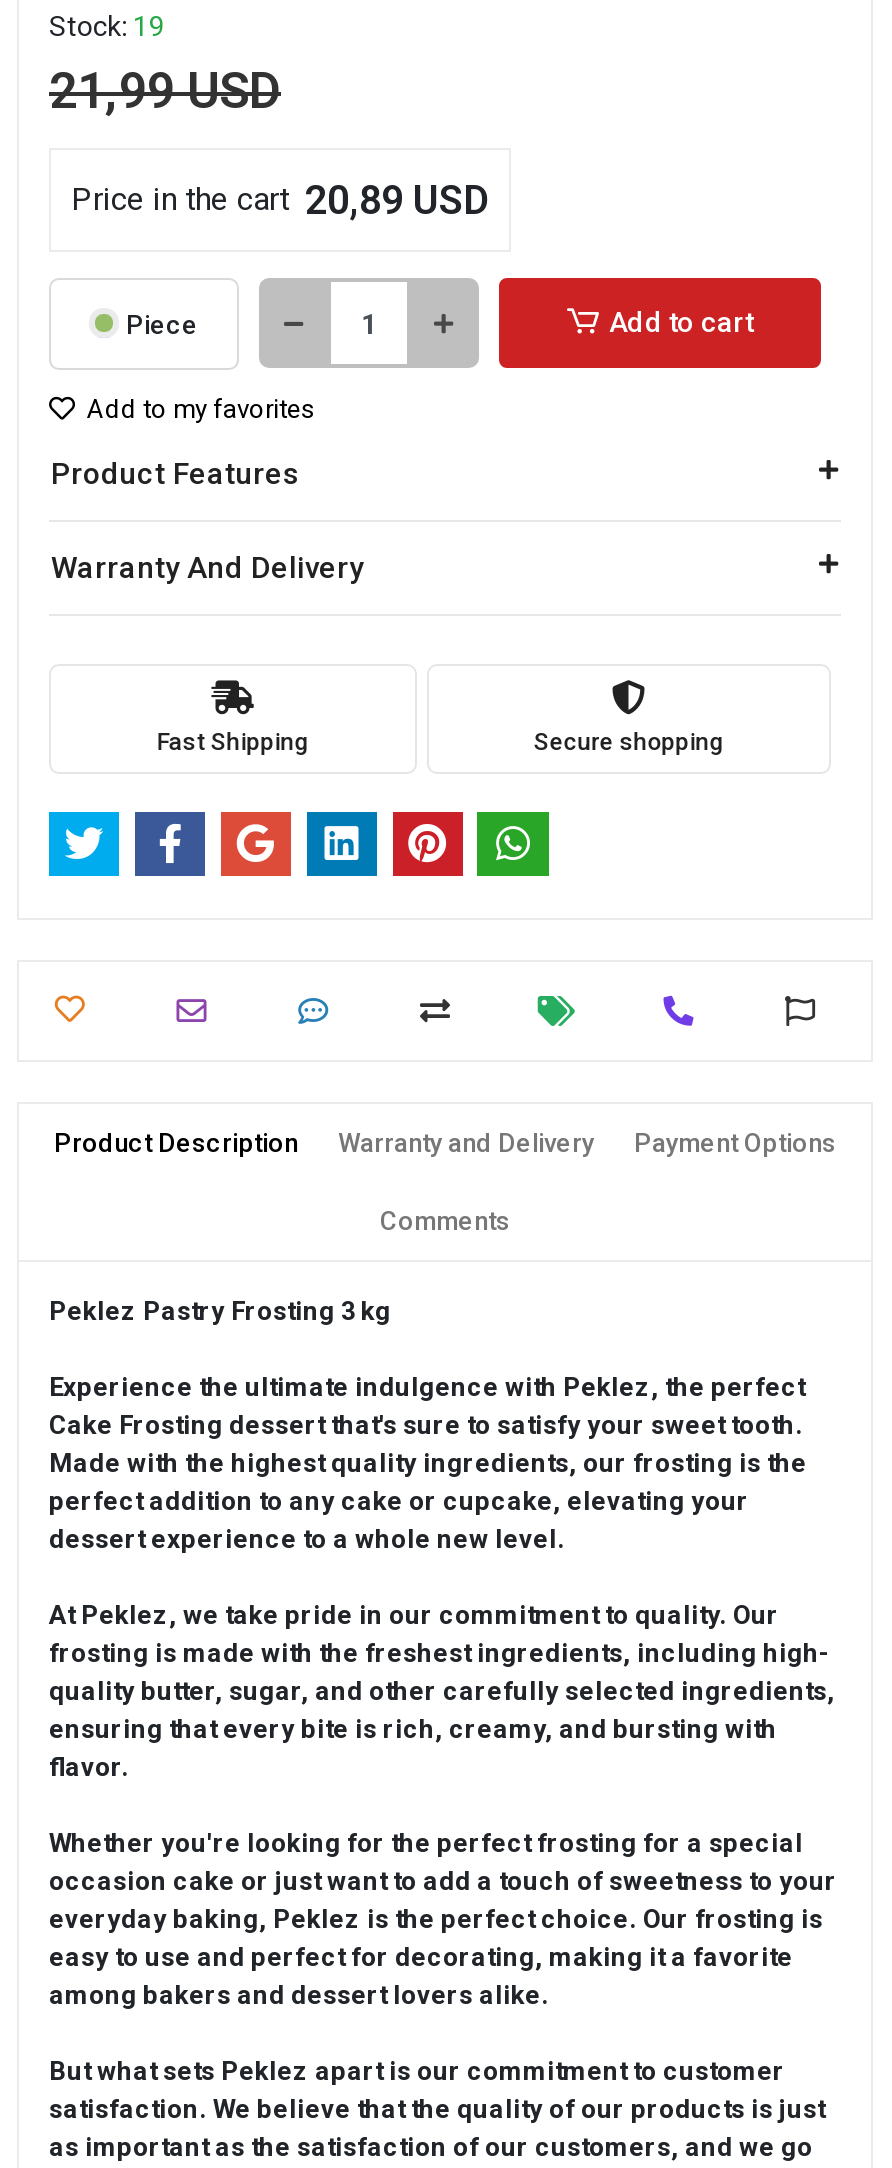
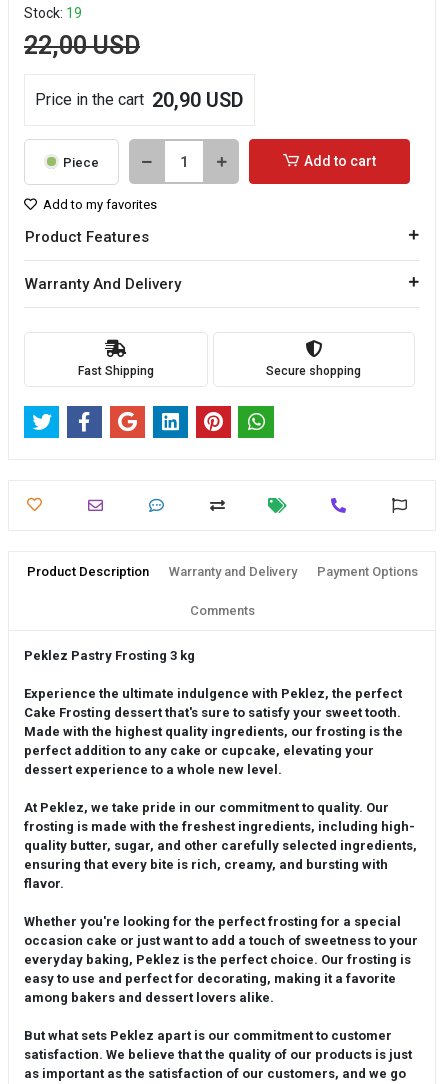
[49,62,281,120] 21,99 USD -> [24,31,140,60] 22,00 USD
[71,176,489,224] Price in the cart 20,89 USD -> [35,88,244,112] Price in the cart 20,90 USD

